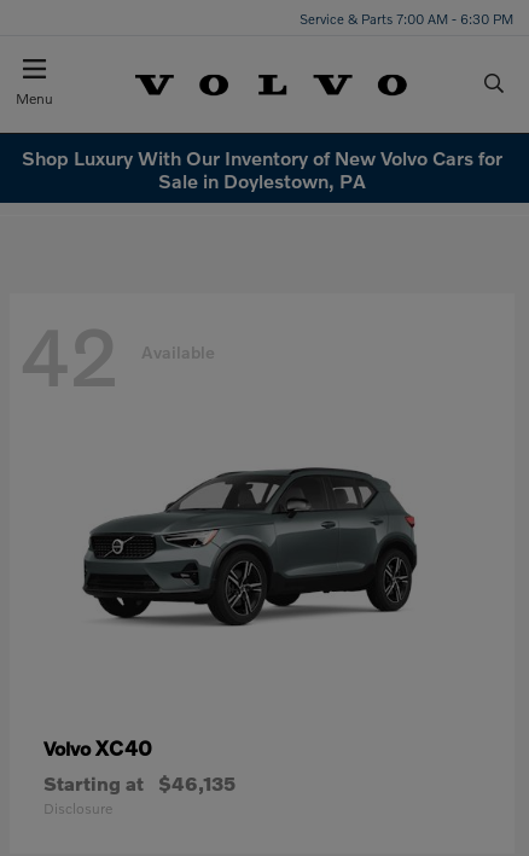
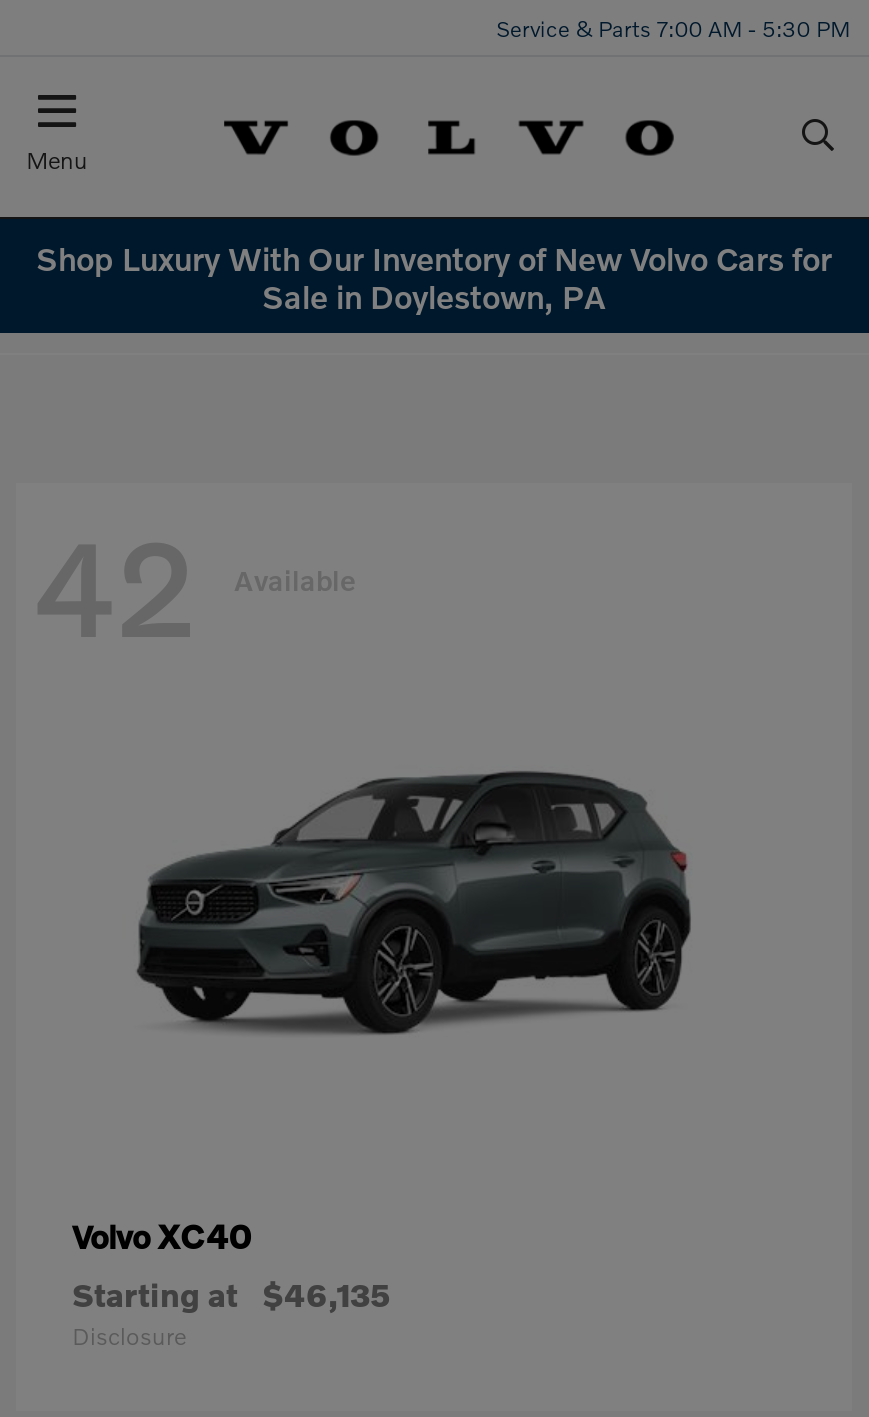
[300,9,513,26] Service & Parts 7:00 AM - 6:30 PM -> [496,12,850,40] Service & Parts 7:00 AM - 5:30 PM

